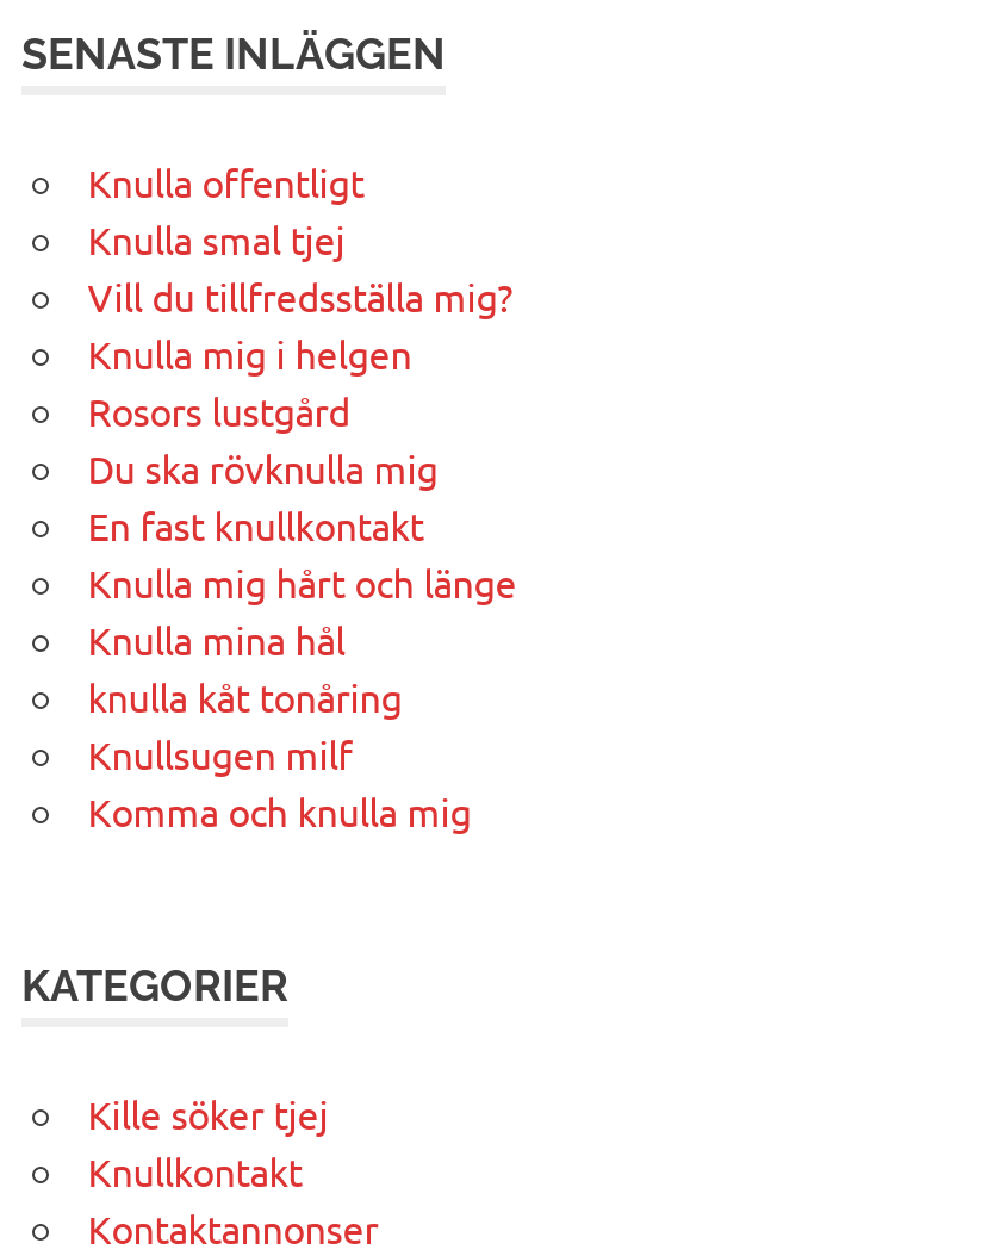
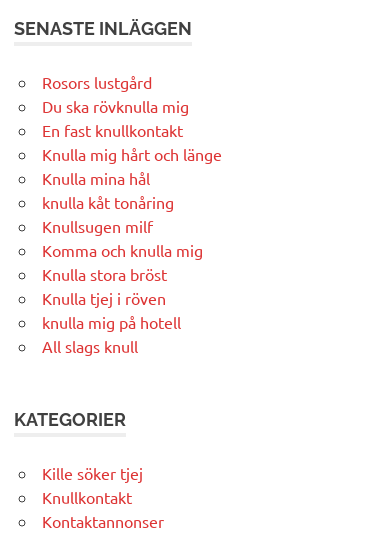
[88,157,512,377] Knulla offentligt | Knulla smal tjej | Vill du tillfredsställa mig? | Knulla mig i helgen -> none
moved [88,386,517,834] -> [42,72,222,260]: Rosors lustgård | Du ska rövknulla mig | En fast knullkontakt | Knulla mig hårt och länge | Knulla mina hål | knulla kåt tonåring | Knullsugen milf | Komma och knulla mig
none -> [42,264,181,356] Knulla stora bröst | Knulla tjej i röven | knulla mig på hotell | All slags knull

